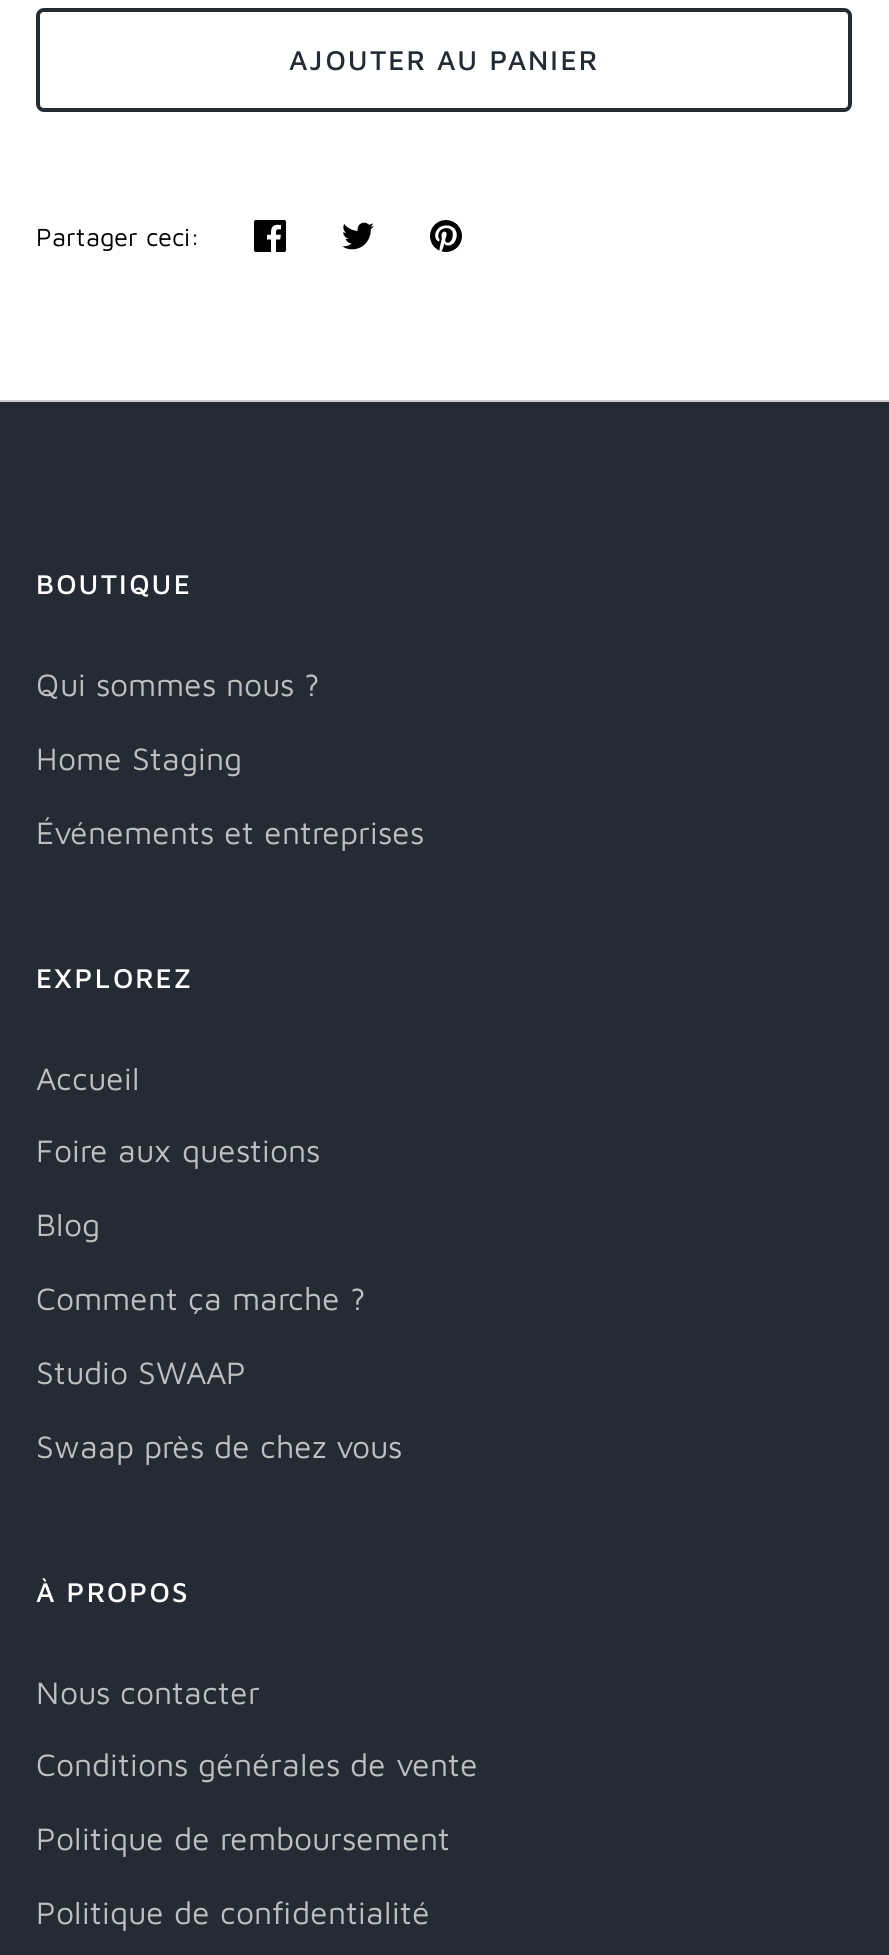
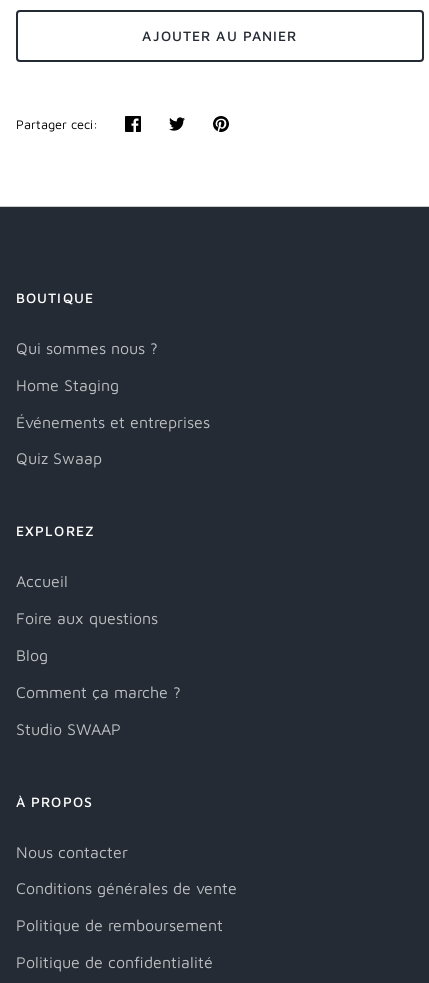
none -> [16,449,102,467] Quiz Swaap
moved [36,959,366,1390] -> [16,522,181,738]: EXPLOREZ | Accueil | Foire aux questions | Blog | Comment ça marche ? | Studio SWAAP
[36,1427,402,1463] Swaap près de chez vous -> none

